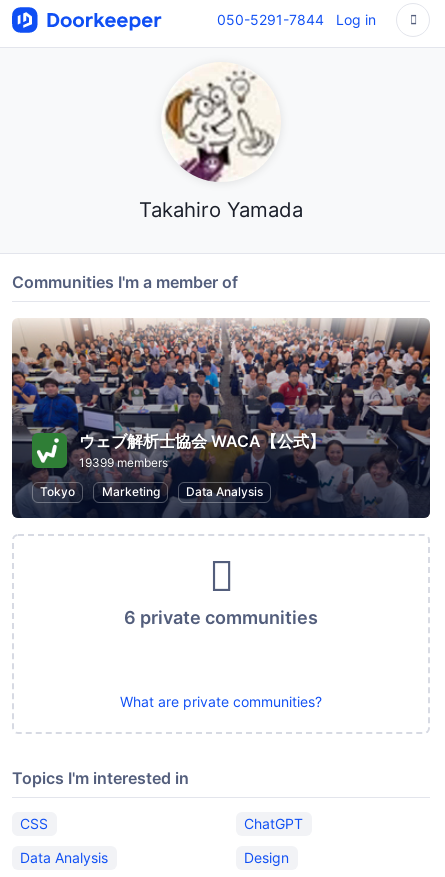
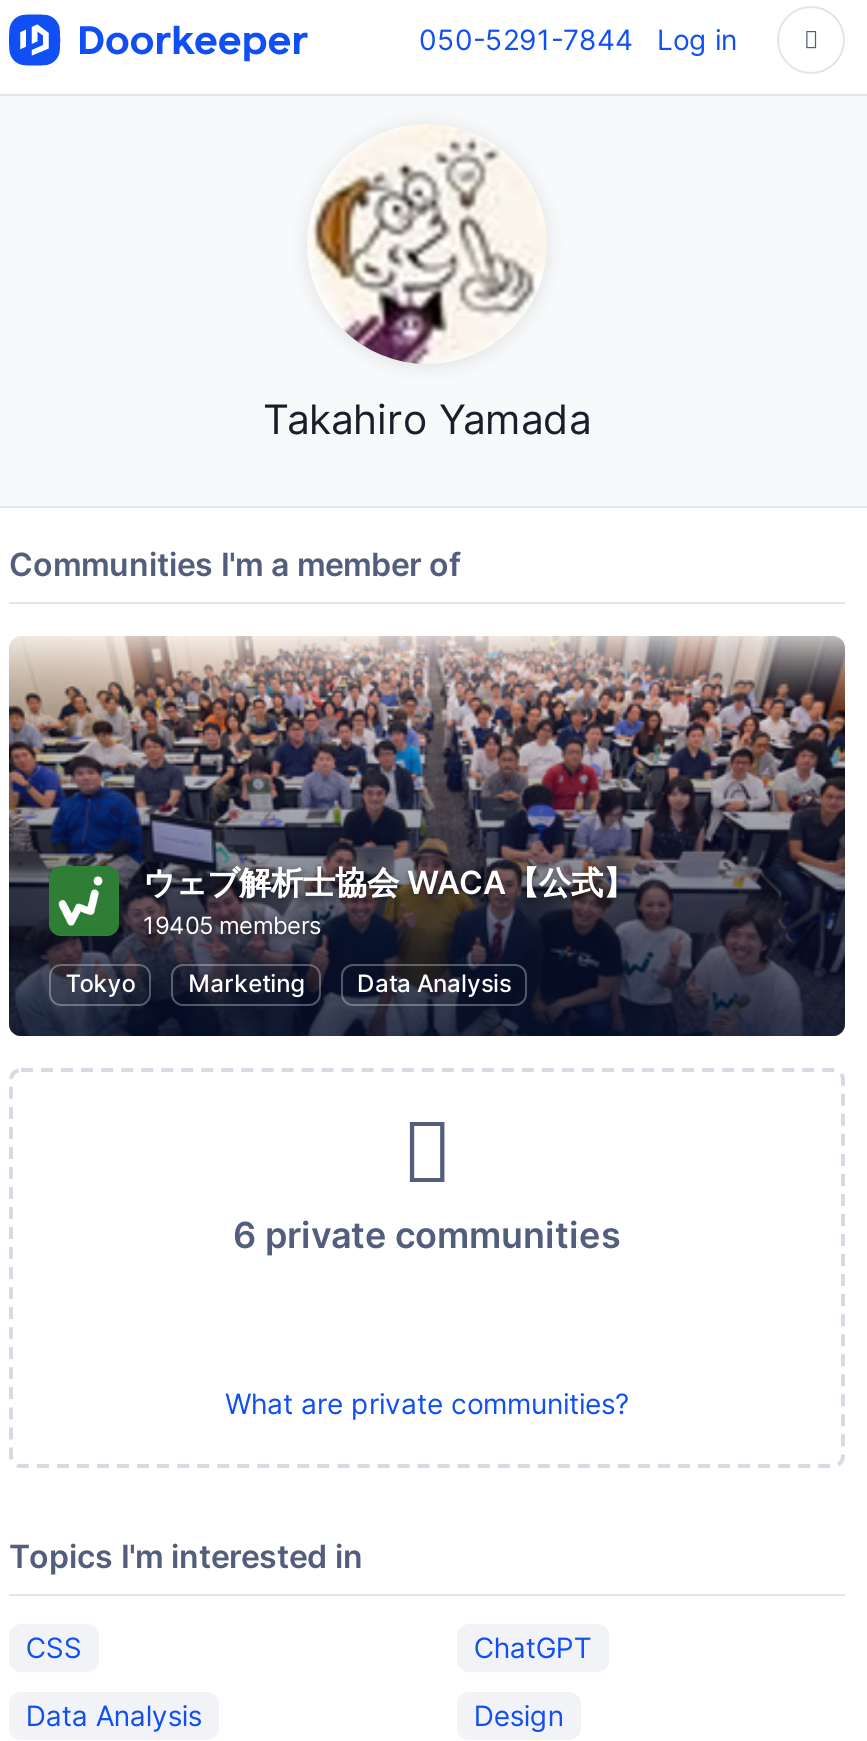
[79,455,168,470] 19399 members -> [143,911,321,941] 19405 members

